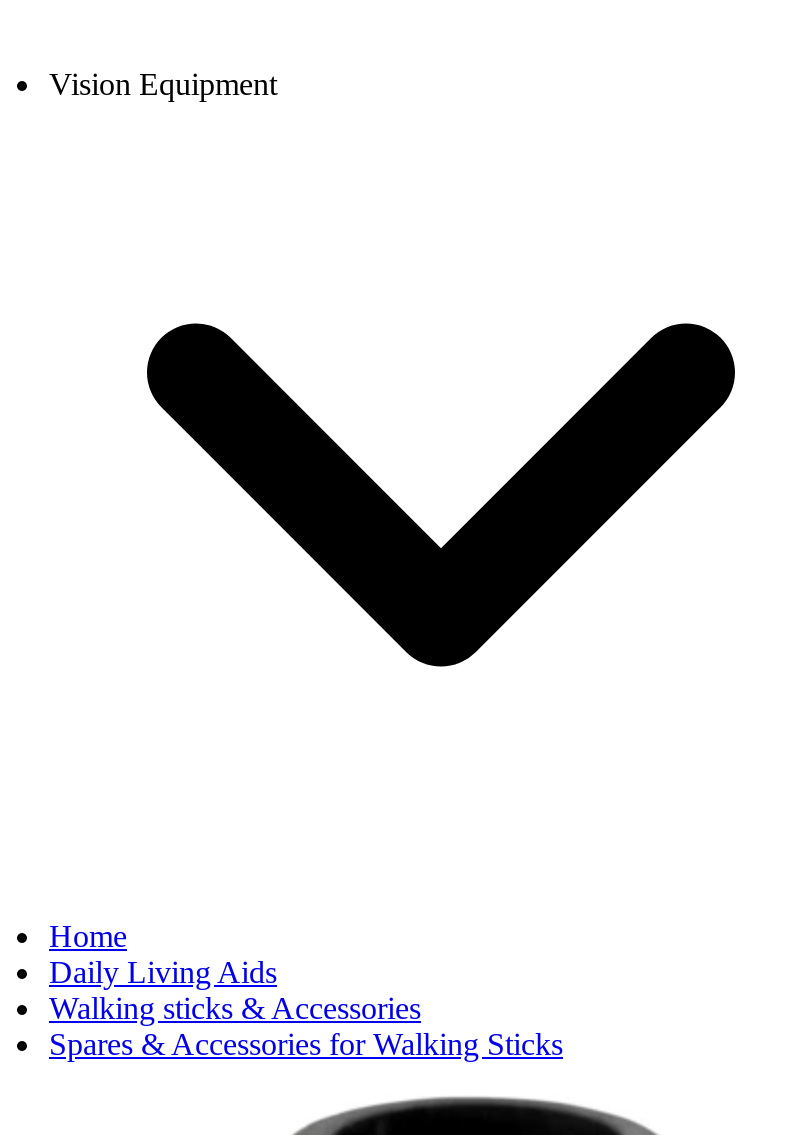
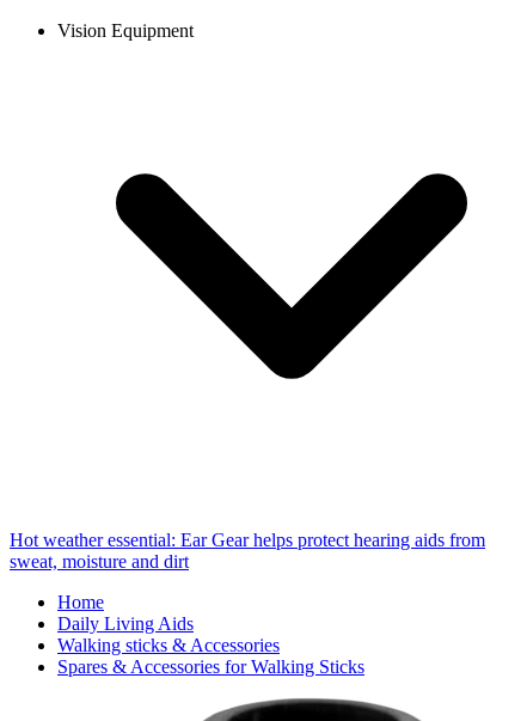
none -> [10,530,485,572] Hot weather essential: Ear Gear helps protect hearing aids from | sweat, moisture and dirt

